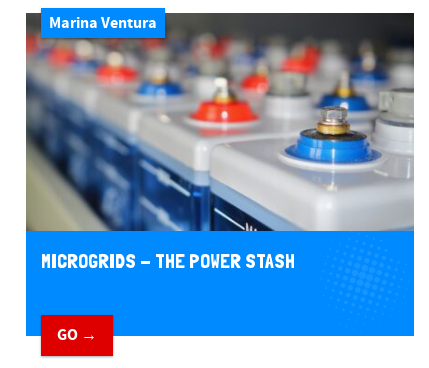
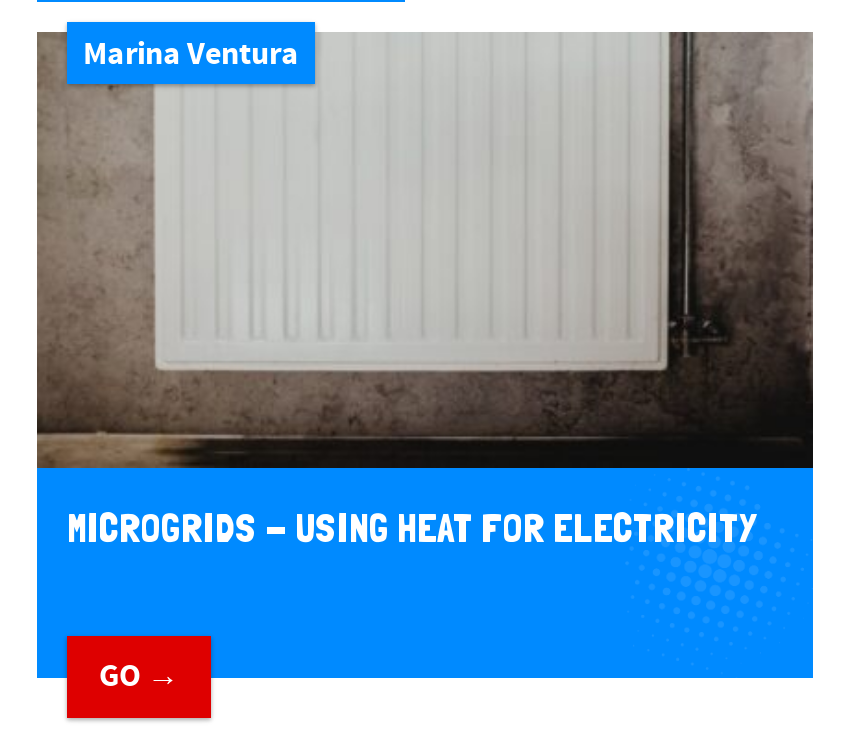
[26,13,414,272] [image] | MICROGRIDS - THE POWER STASH -> [37,32,815,553] [image] | MICROGRIDS - USING HEAT FOR ELECTRICITY

